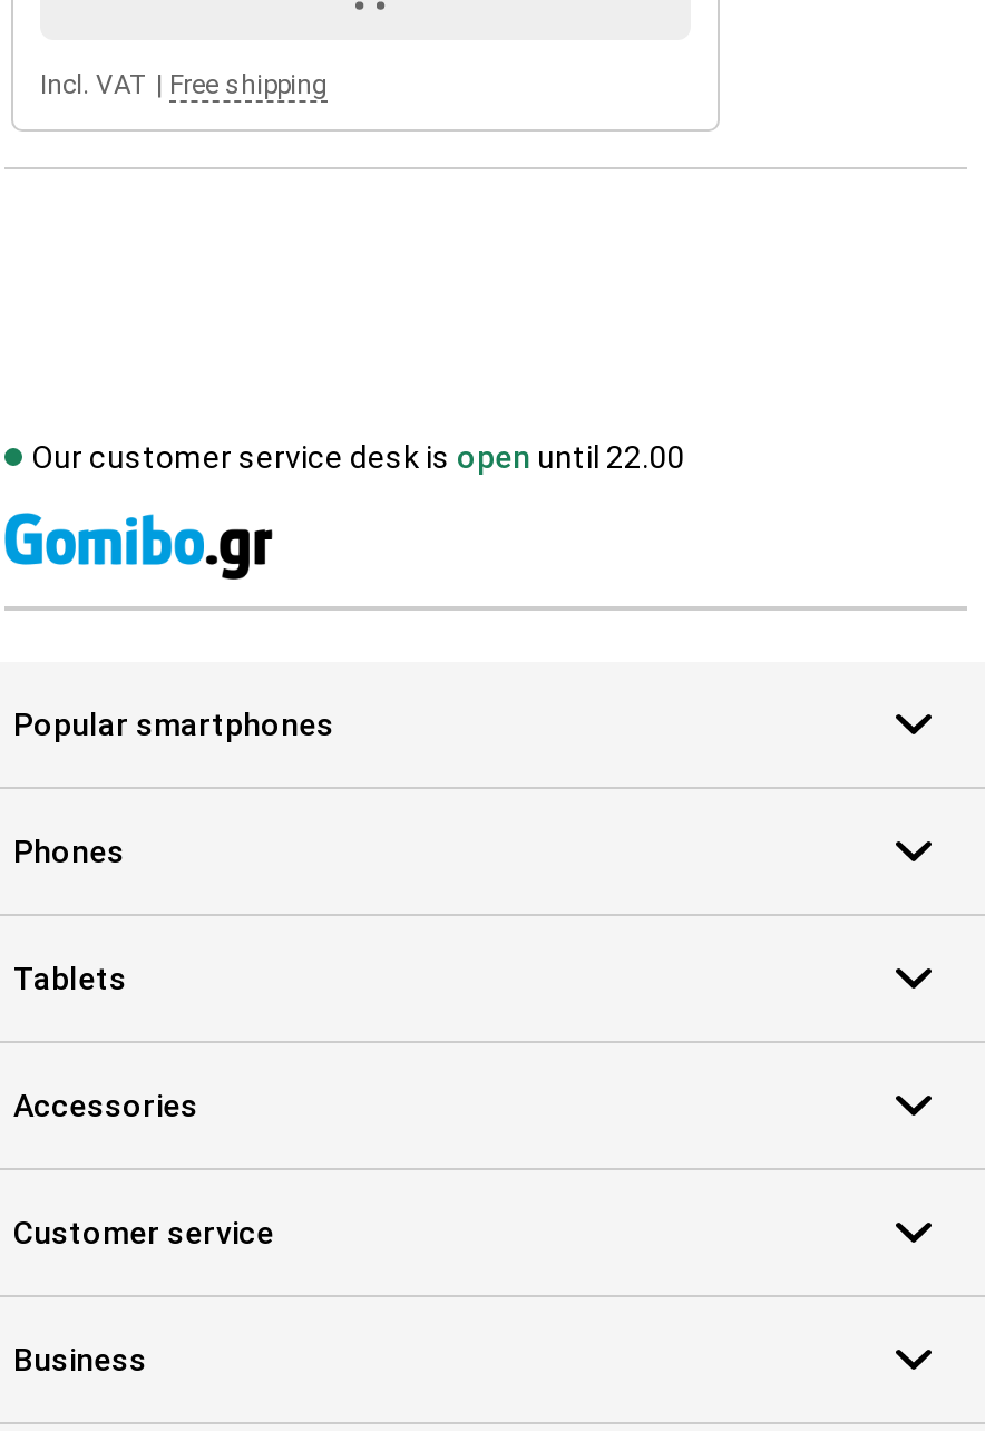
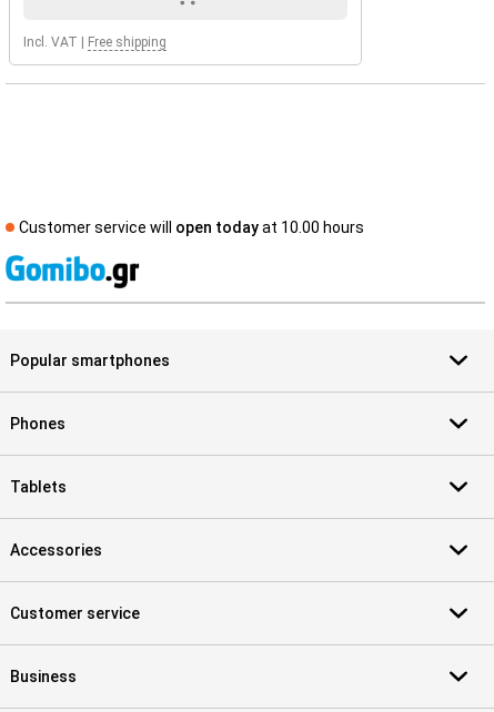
[31,439,684,475] Our customer service desk is open until 22.00 -> [19,218,364,236] Customer service will open today at 10.00 hours

